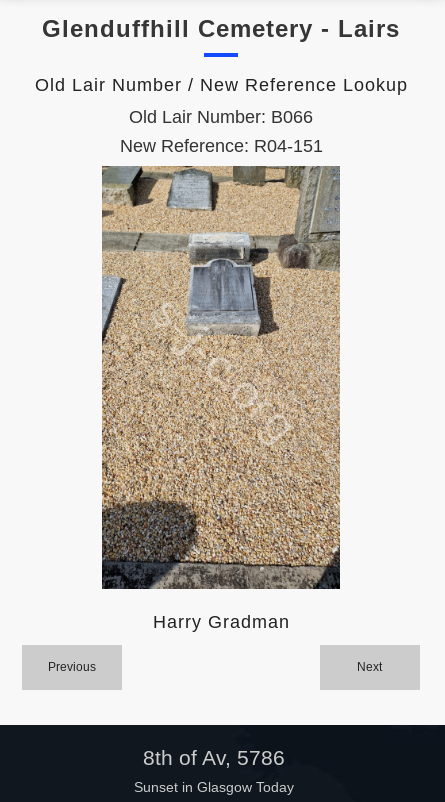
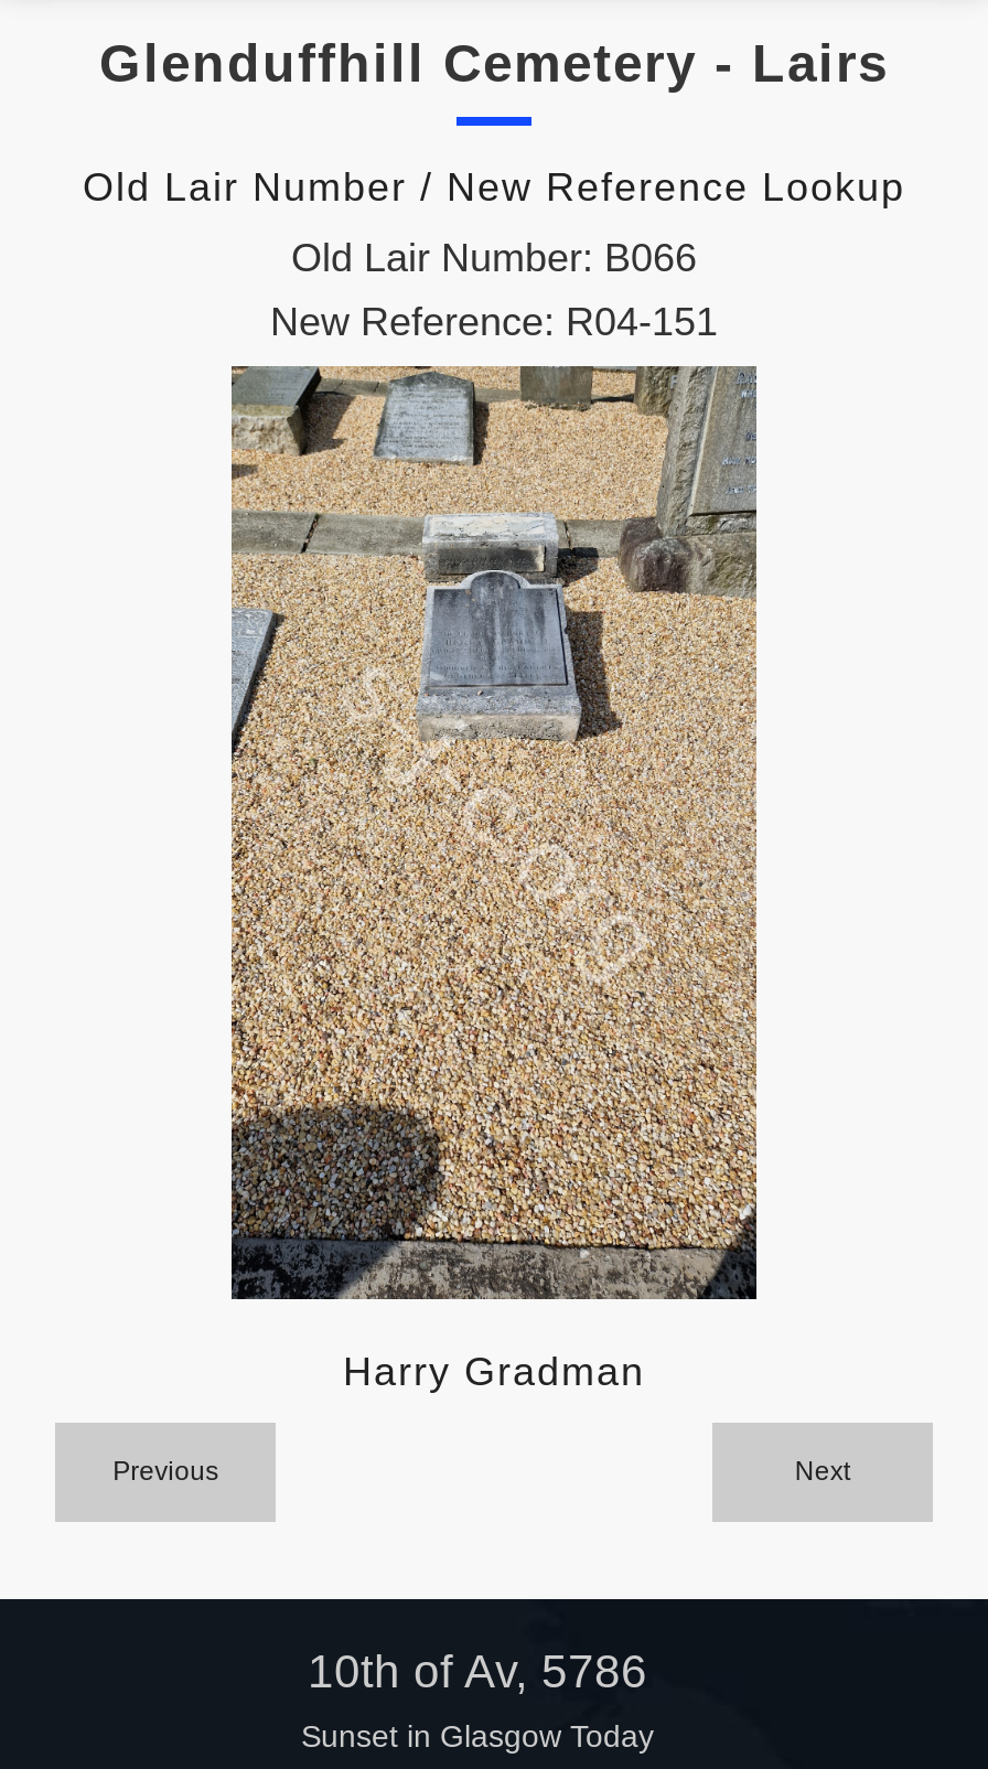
[142,746,284,769] 8th of Av, 5786 -> [308,1646,647,1696] 10th of Av, 5786

